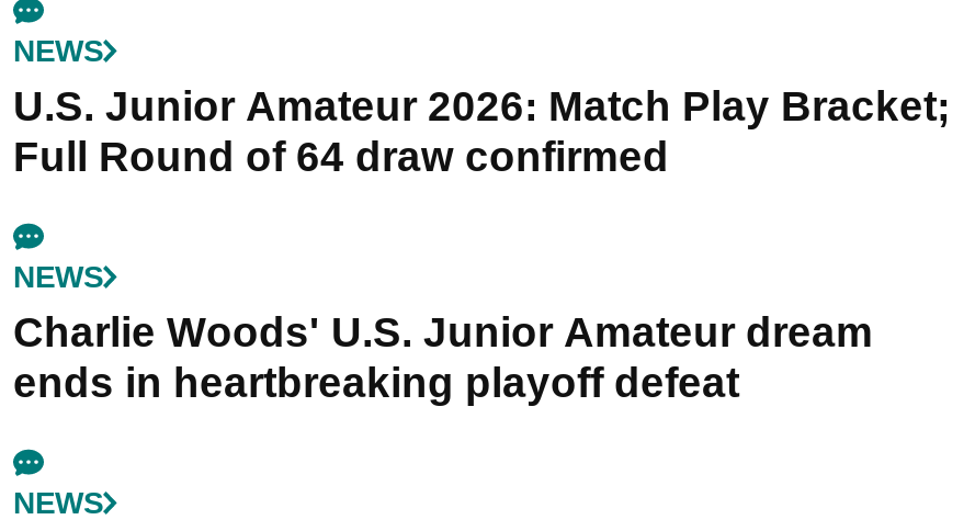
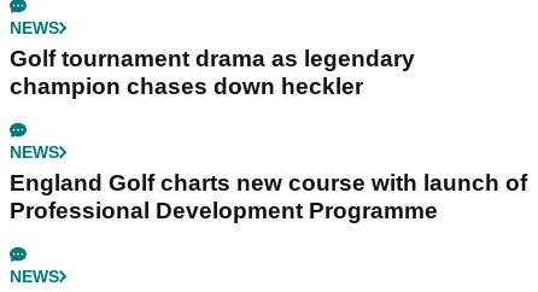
[13,84,950,180] U.S. Junior Amateur 2026: Match Play Bracket; | Full Round of 64 draw confirmed -> [10,46,415,99] Golf tournament drama as legendary | champion chases down heckler
[13,310,873,406] Charlie Woods' U.S. Junior Amateur dream | ends in heartbreaking playoff defeat -> [10,170,527,223] England Golf charts new course with launch of | Professional Development Programme

